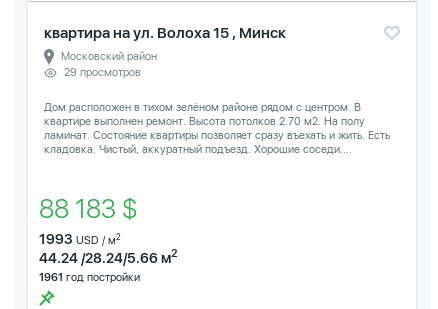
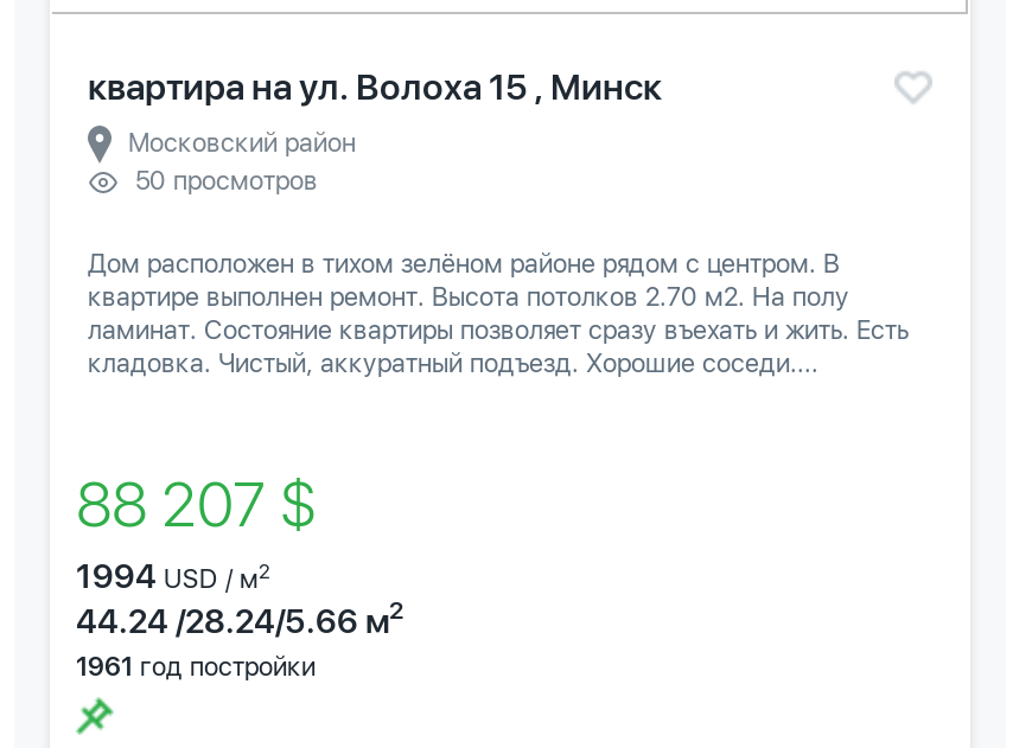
[64,66,141,79] 29 просмотров -> [135,165,318,196] 50 просмотров
[39,193,149,224] 88 183 $ -> [76,466,344,540] 88 207 $
[39,231,121,247] 1993 USD / м2 -> [76,556,270,594] 1994 USD / м2

